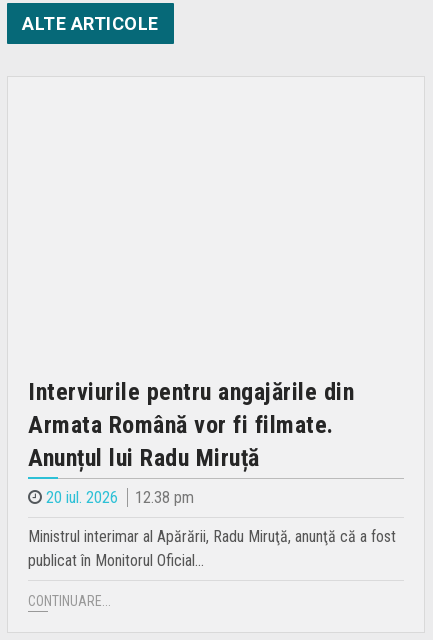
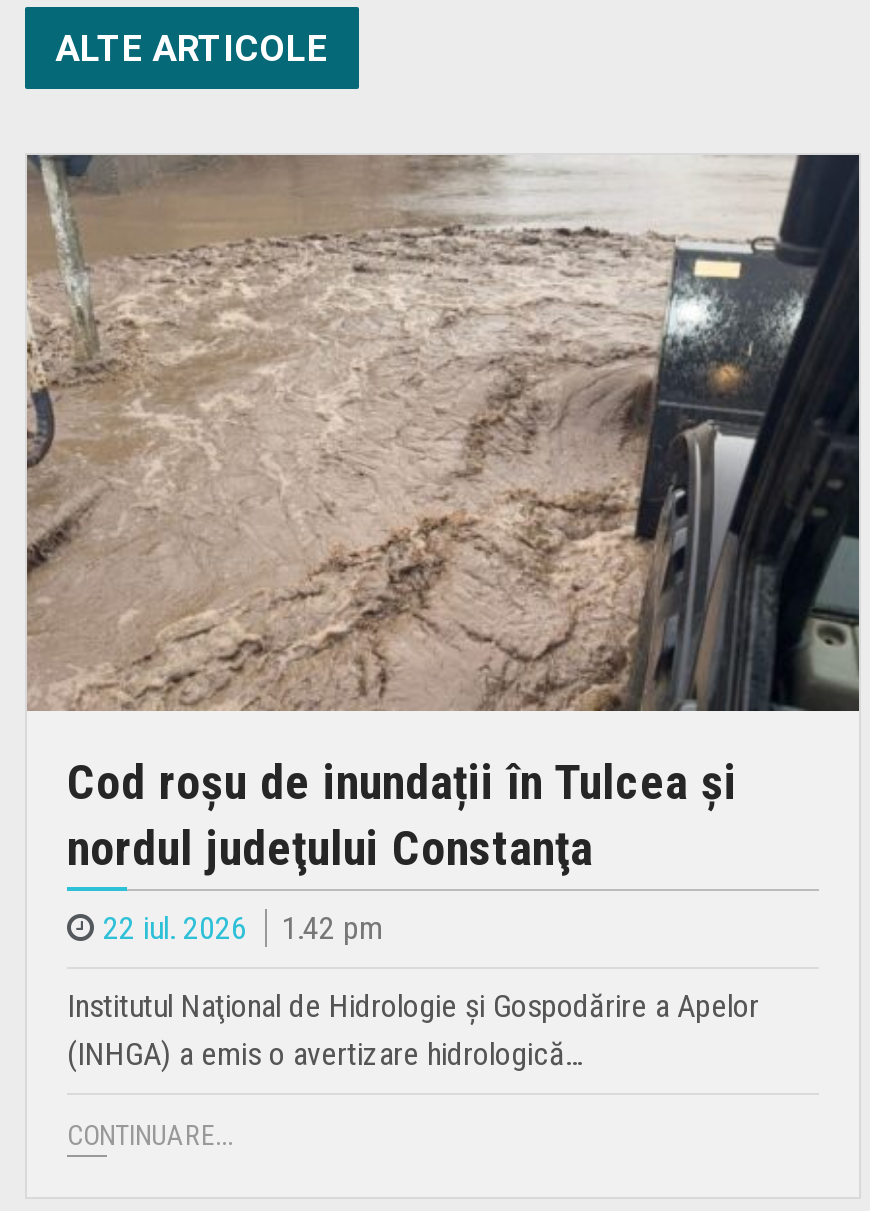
none -> [25,153,861,713] [image]
[28,378,354,472] Interviurile pentru angajările din | Armata Română vor fi filmate. | Anunțul lui Radu Miruță -> [67,755,737,877] Cod roşu de inundații în Tulcea şi | nordul judeţului Constanţa
[46,488,194,507] 20 iul. 2026 | 12.38 pm -> [103,909,383,947] 22 iul. 2026 | 1.42 pm
[28,527,396,570] Ministrul interimar al Apărării, Radu Miruţă, anunţă că a fost | publicat în Monitorul Oficial… -> [67,987,759,1073] Institutul Naţional de Hidrologie şi Gospodărire a Apelor | (INHGA) a emis o avertizare hidrologică…

